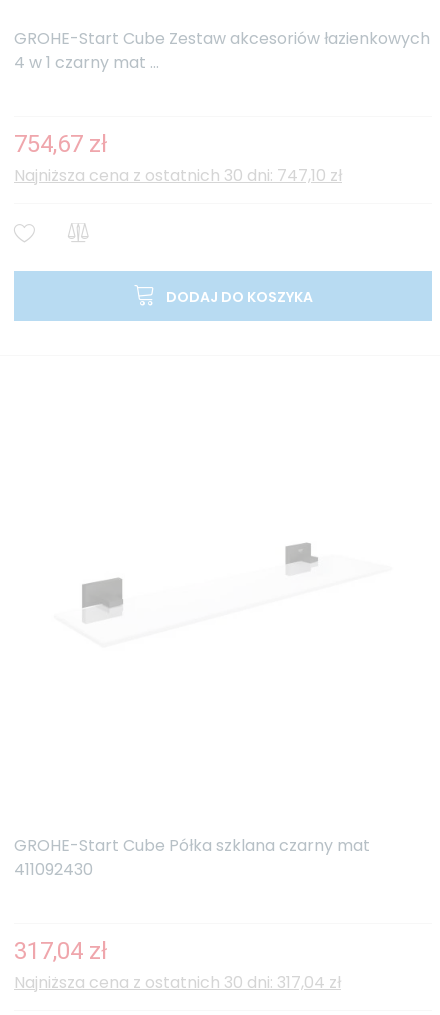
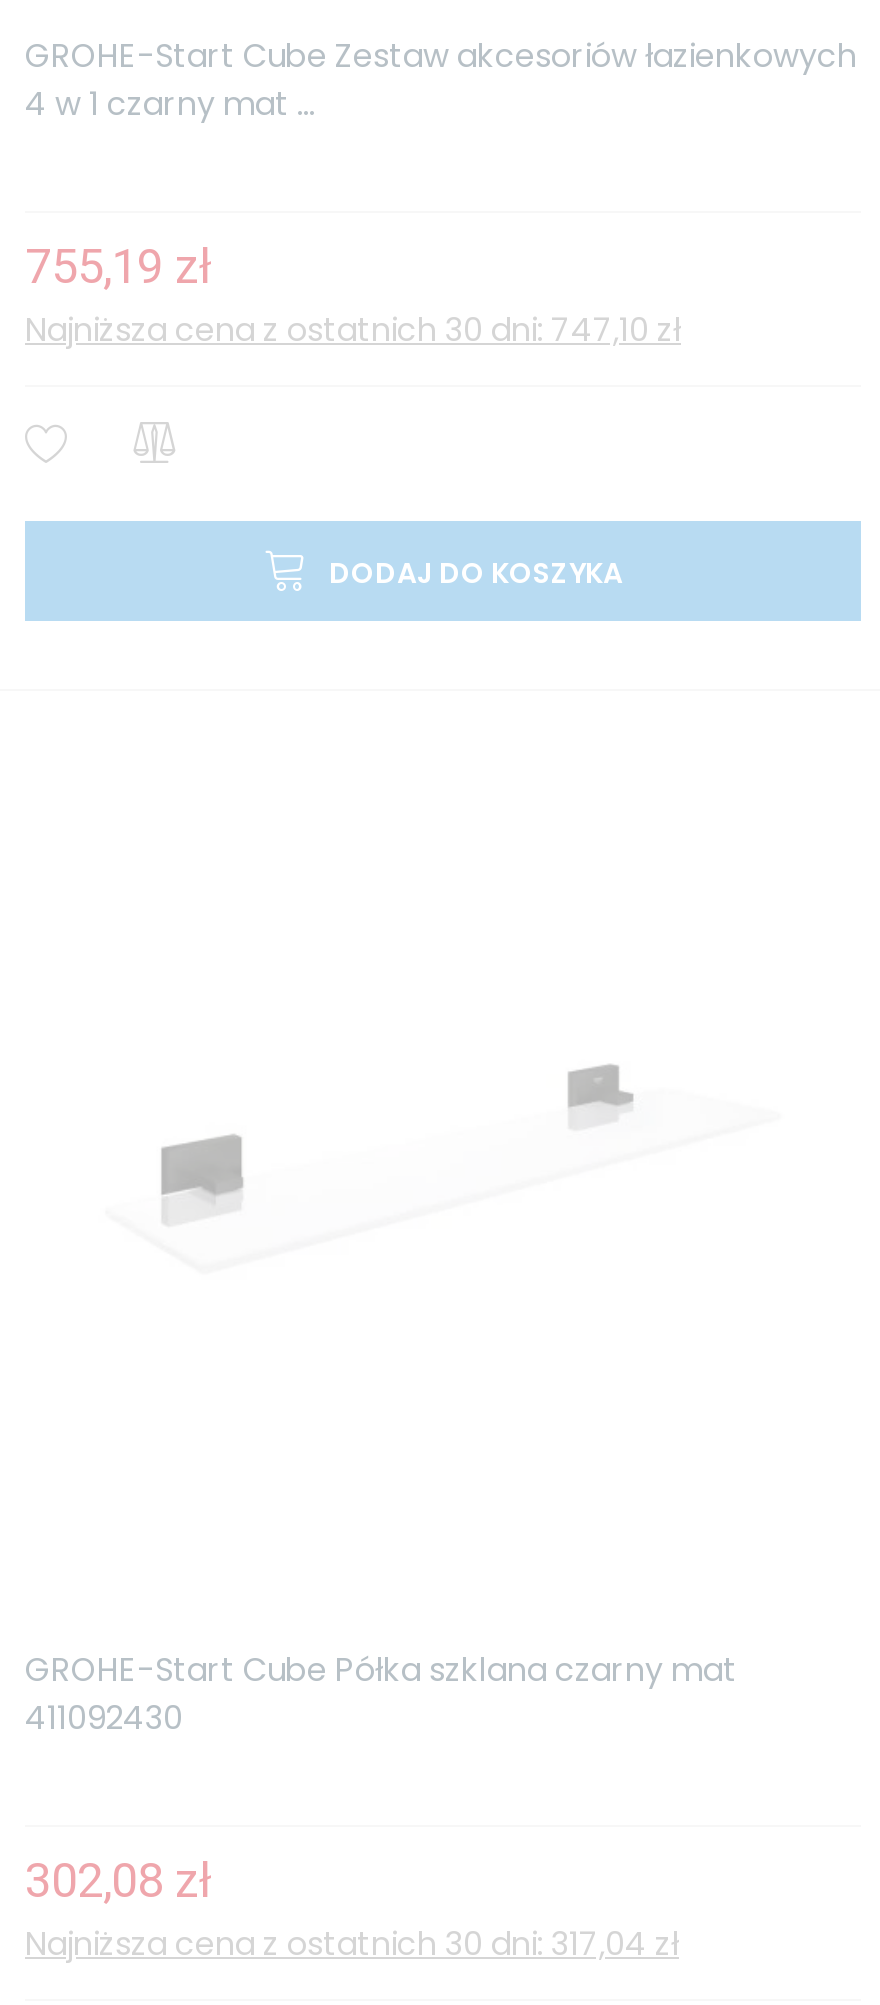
[14,130,108,158] 754,67 zł -> [25,239,213,295] 755,19 zł
[14,937,108,965] 317,04 zł -> [25,1853,213,1909] 302,08 zł

